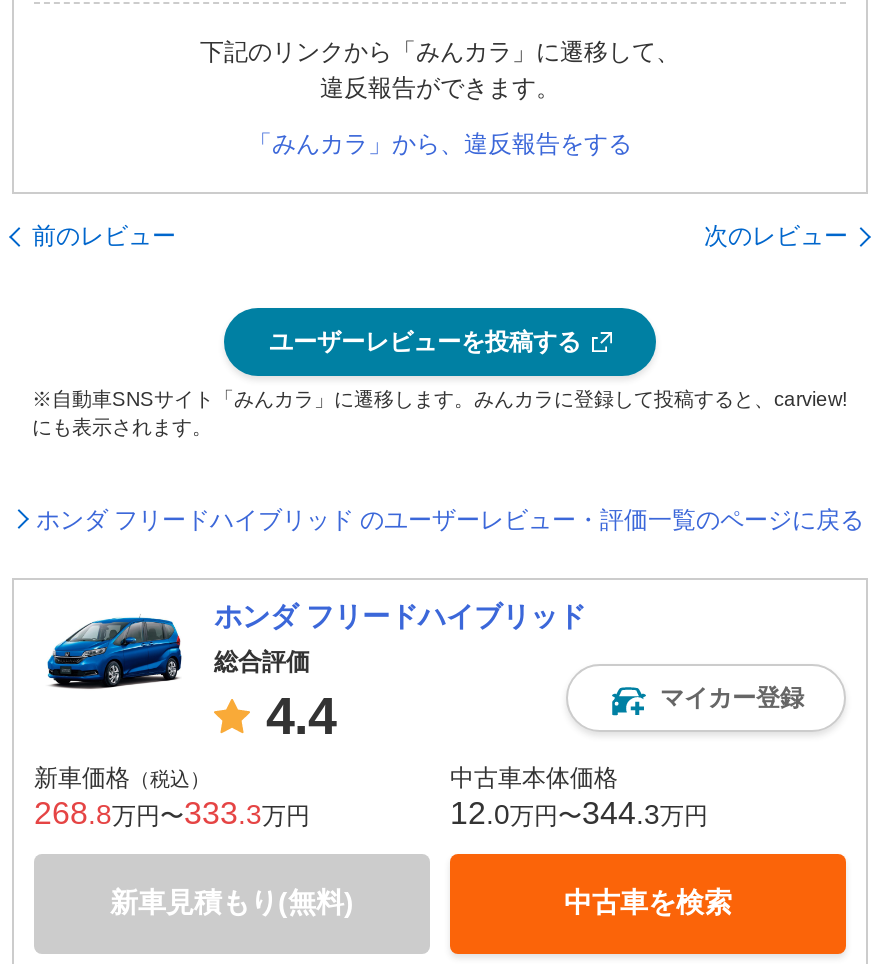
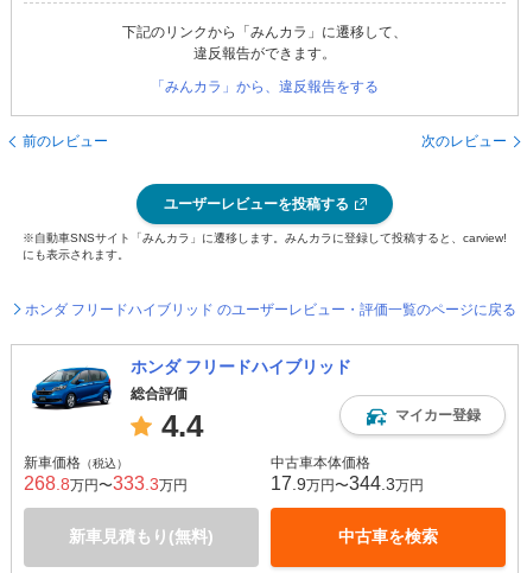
[450,796,708,830] 12.0万円〜344.3万円 -> [271,473,424,494] 17.9万円〜344.3万円

